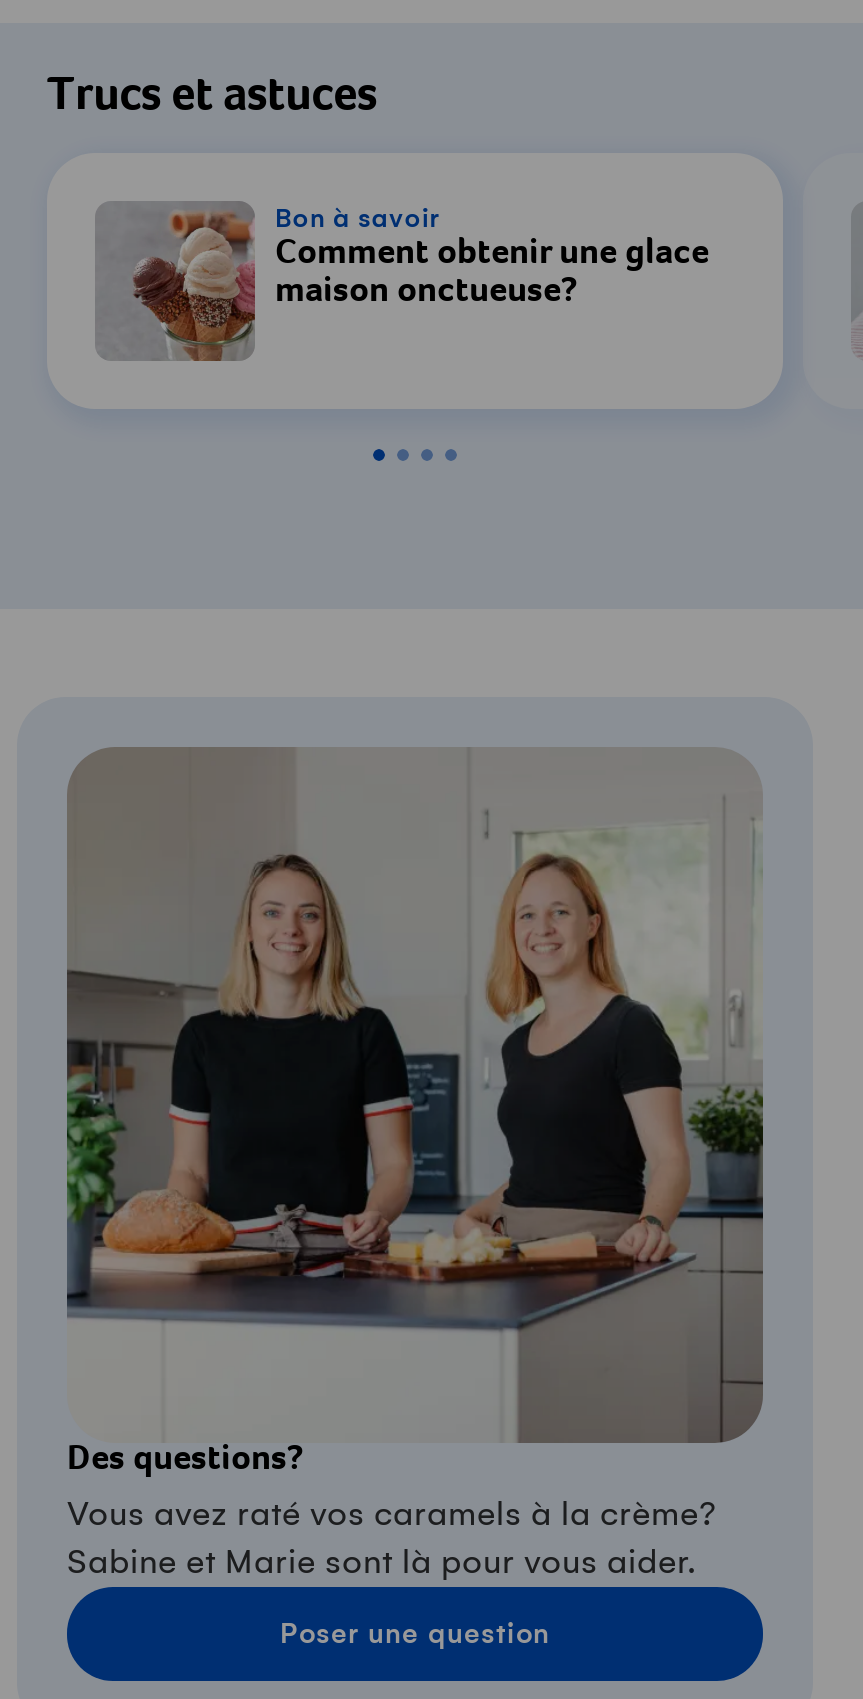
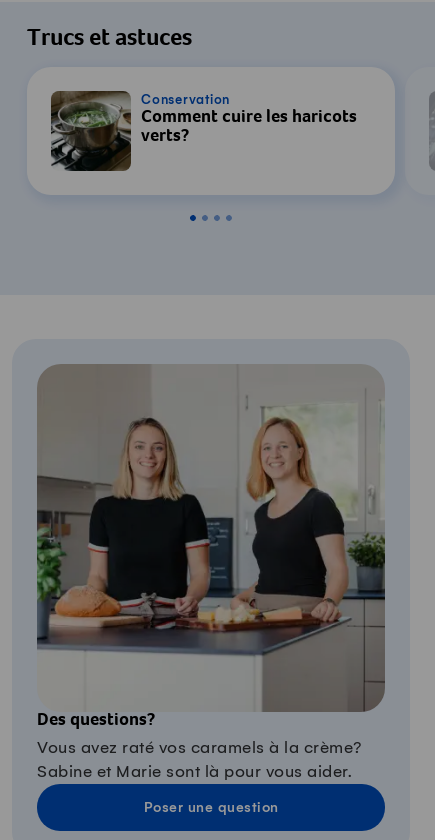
[95,201,709,363] [image] | Bon à savoir | Comment obtenir une glace | maison onctueuse? -> [50,90,357,172] [image] | Conservation | Comment cuire les haricots | verts?

